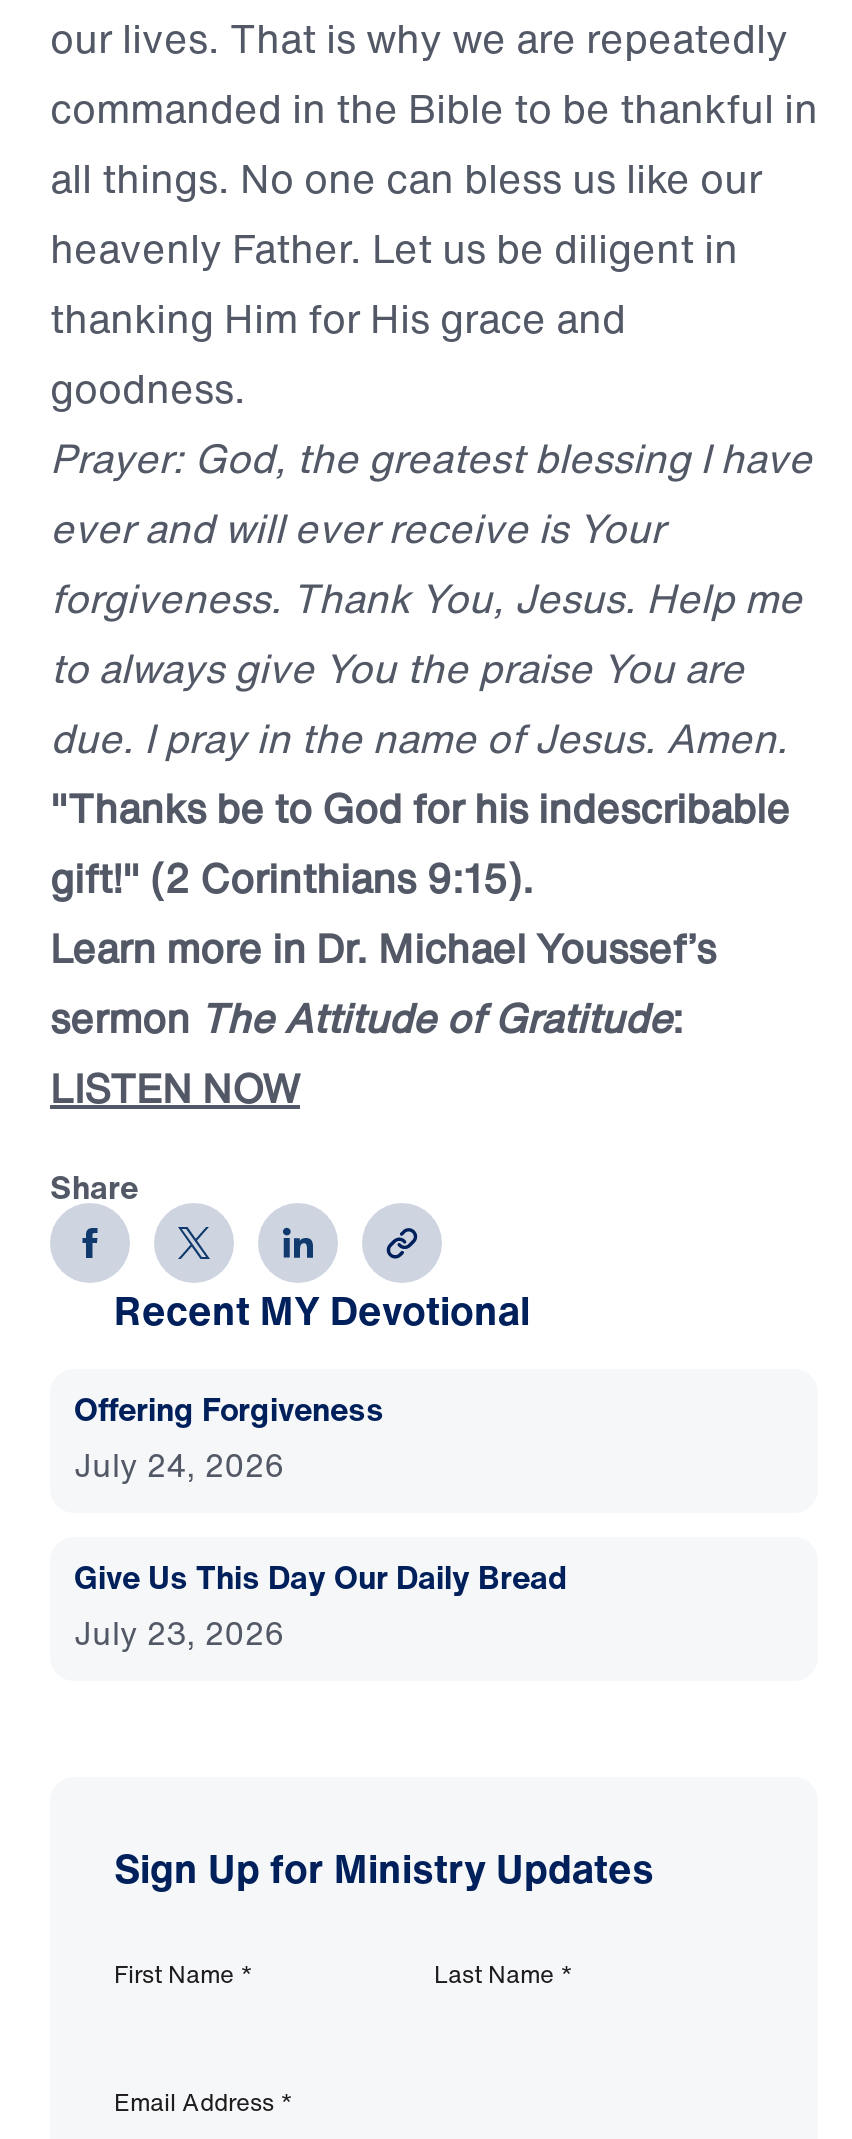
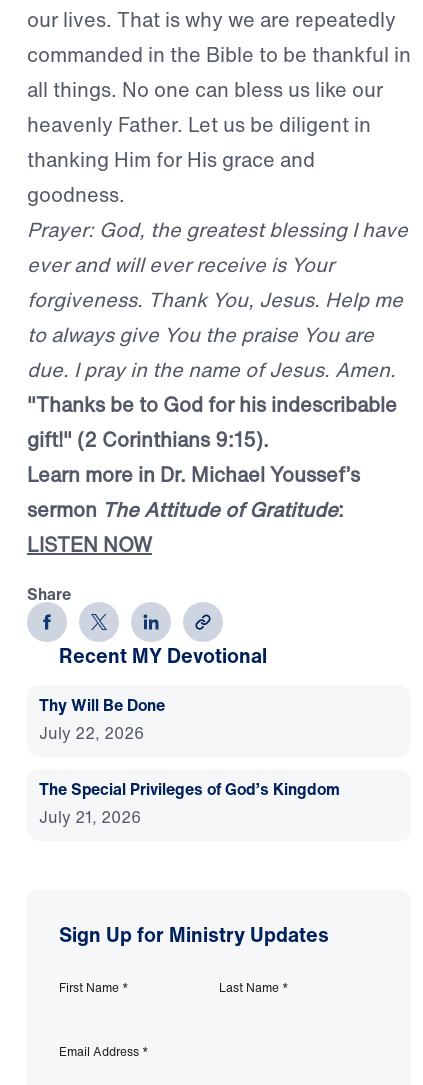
[74,1385,384,1489] Offering Forgiveness | July 24, 2026 -> [39,693,165,745] Thy Will Be Done | July 22, 2026
[74,1553,568,1657] Give Us This Day Our Daily Bread | July 23, 2026 -> [39,777,340,829] The Special Privileges of God’s Kingdom | July 21, 2026

